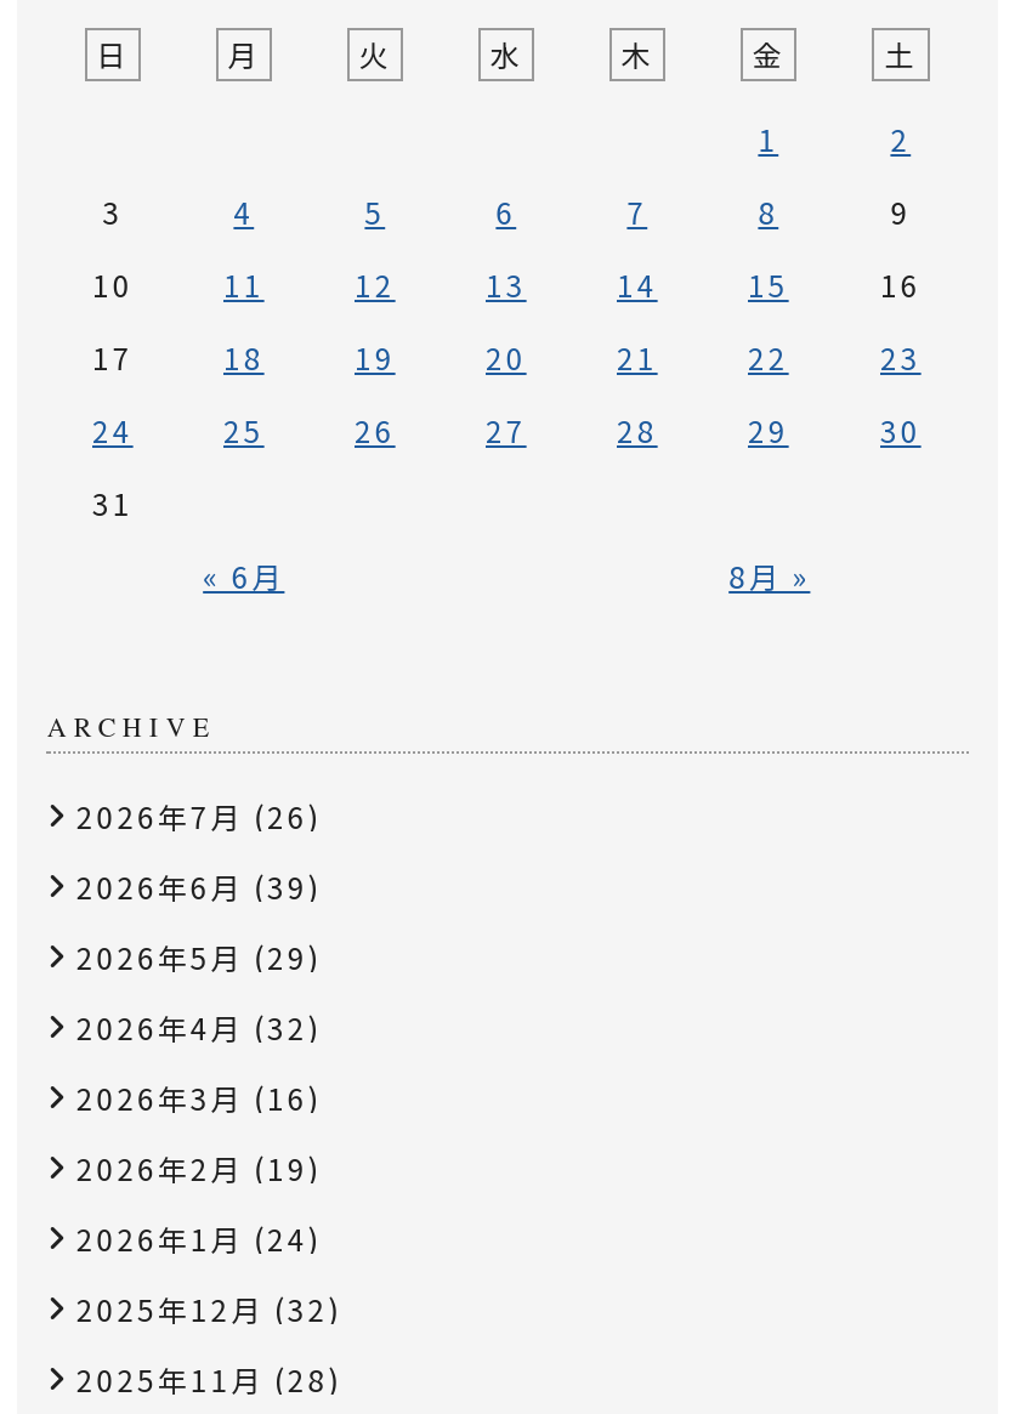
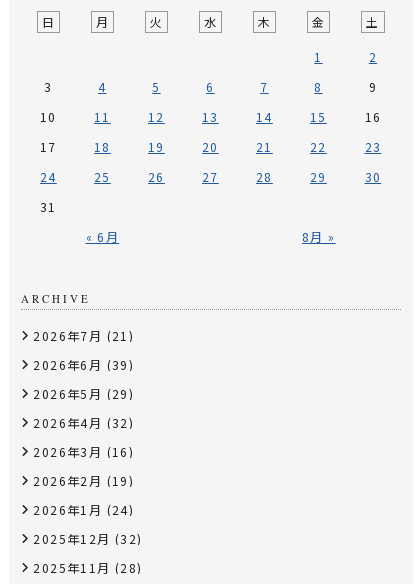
[76,795,321,836] 2026年7月(26) -> [33,327,134,344] 2026年7月(21)

